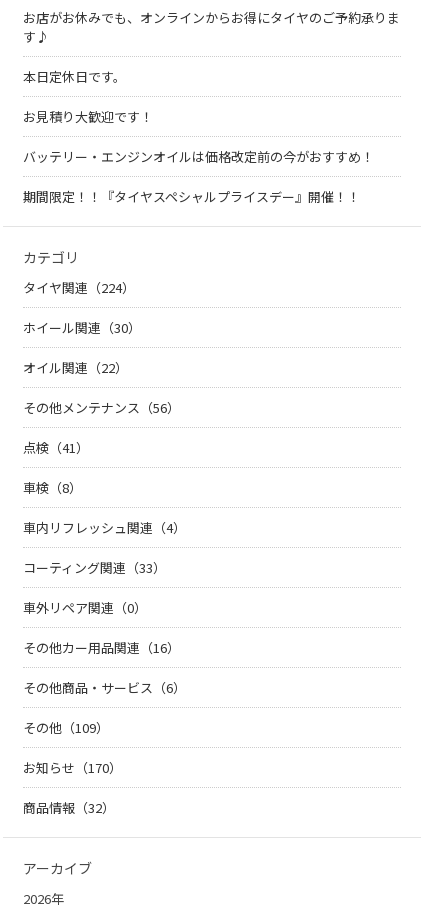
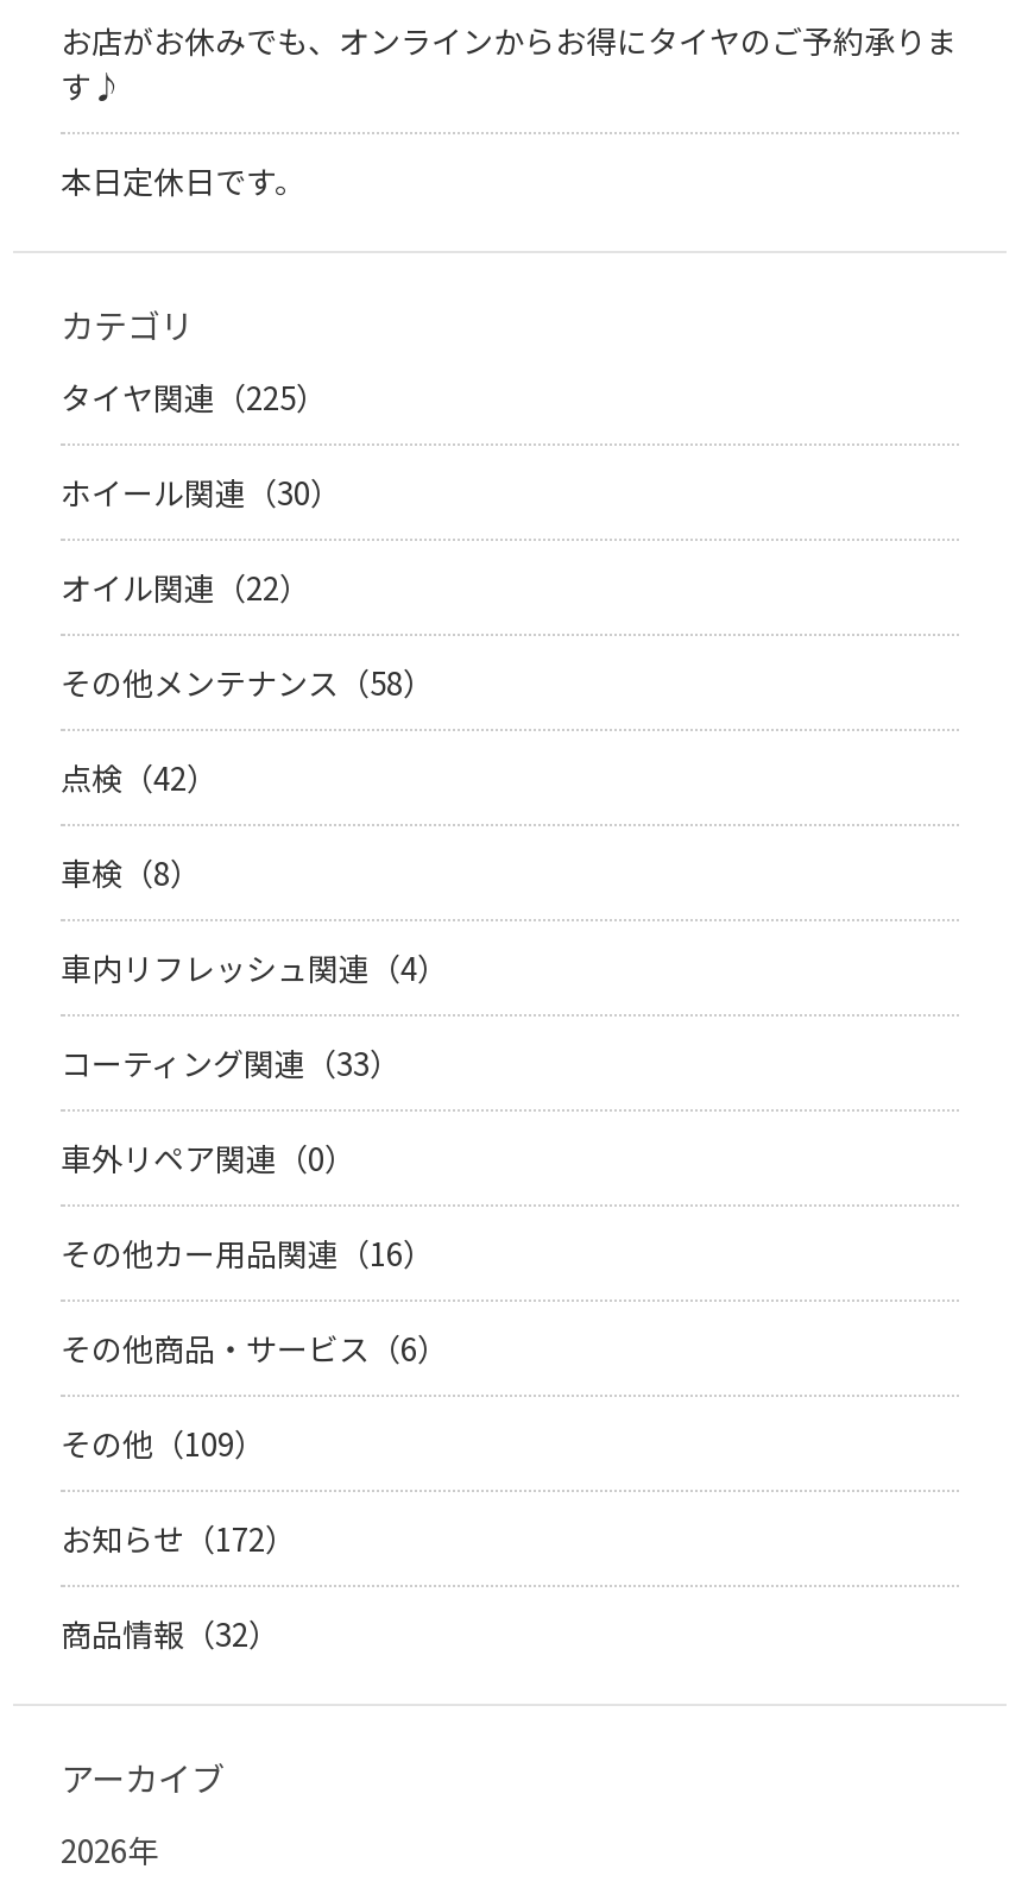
[23,107,374,206] お見積り大歓迎です！ | バッテリー・エンジンオイルは価格改定前の今がおすすめ！ | 期間限定！！『タイヤスペシャルプライスデー』開催！！ -> none
[23,278,135,297] タイヤ関連（224） -> [61,376,327,421] タイヤ関連（225）
[23,398,180,417] その他メンテナンス（56） -> [61,661,434,706] その他メンテナンス（58）
[23,438,89,457] 点検（41） -> [61,756,217,801] 点検（42）
[23,758,122,777] お知らせ（170） -> [61,1517,296,1562] お知らせ（172）

